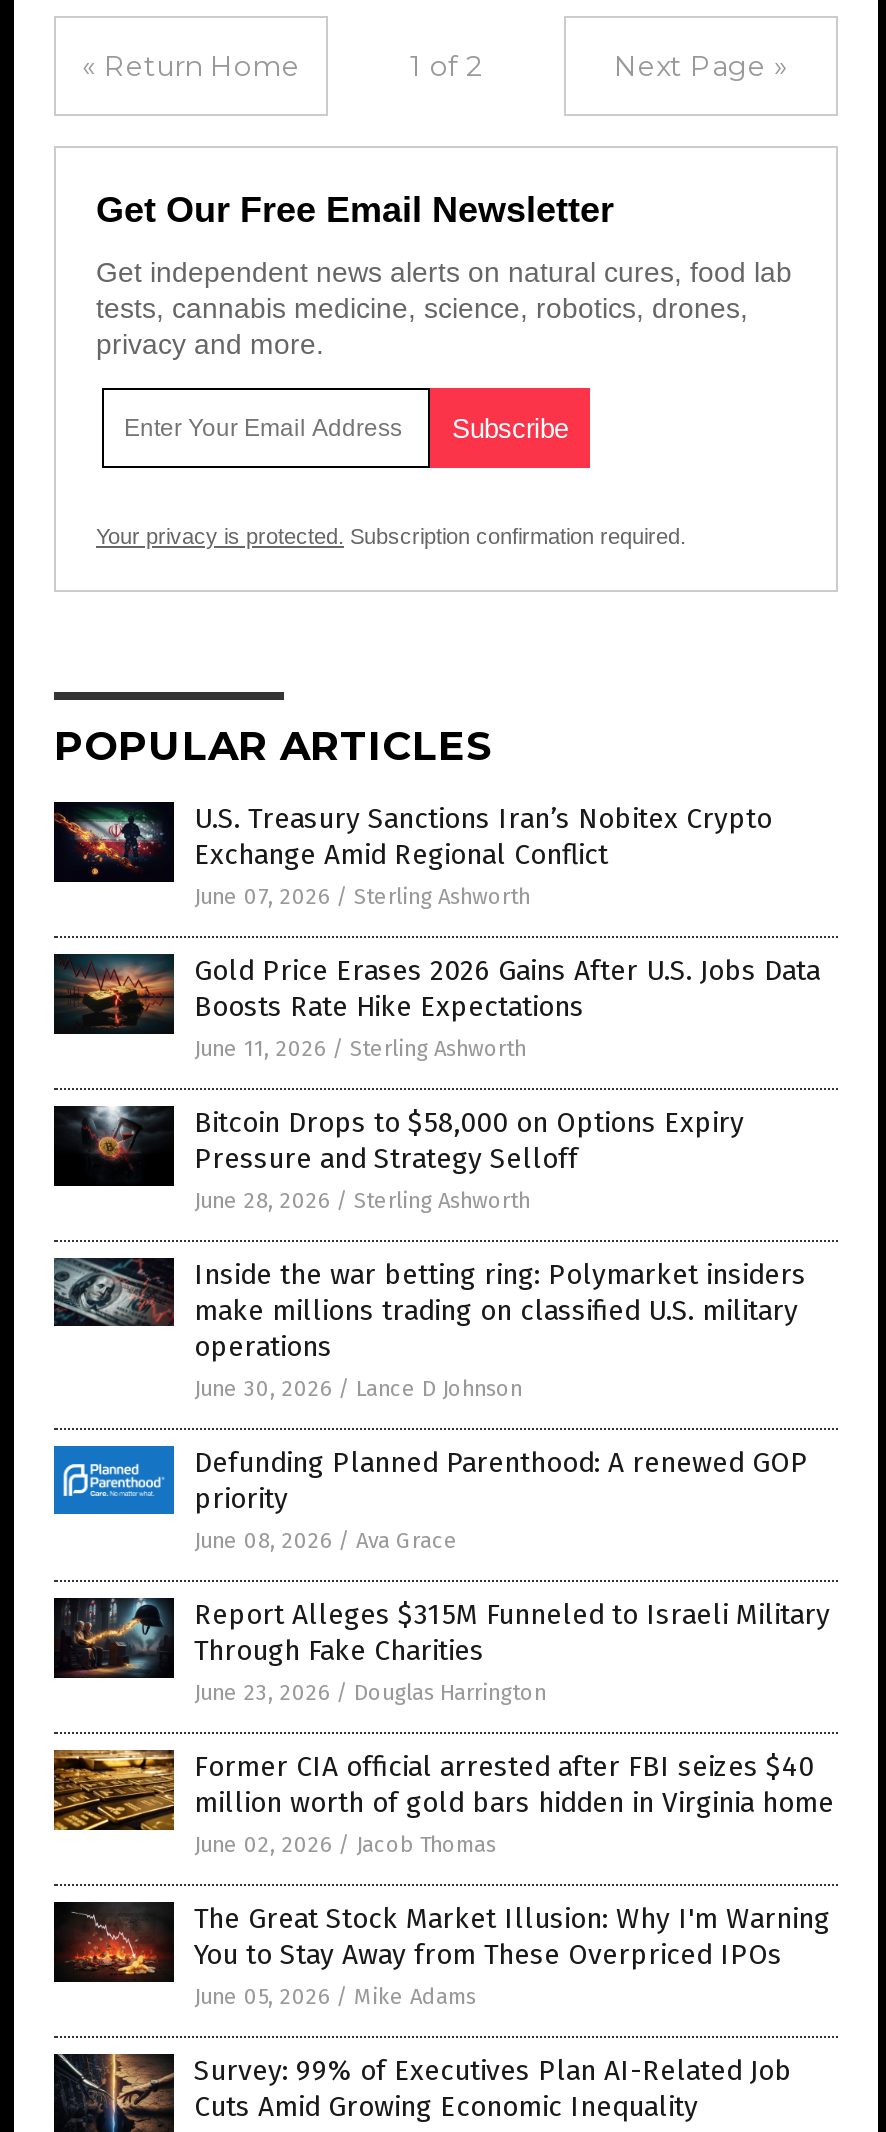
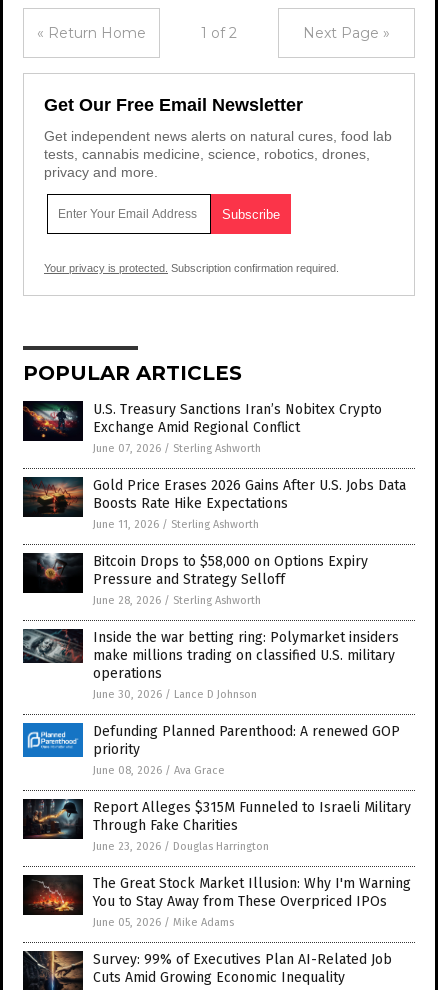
[52,1748,834,1858] [image] | Former CIA official arrested after FBI seizes $40 | million worth of gold bars hidden in Virginia home | June 02, 2026 / Jacob Thomas -> none

